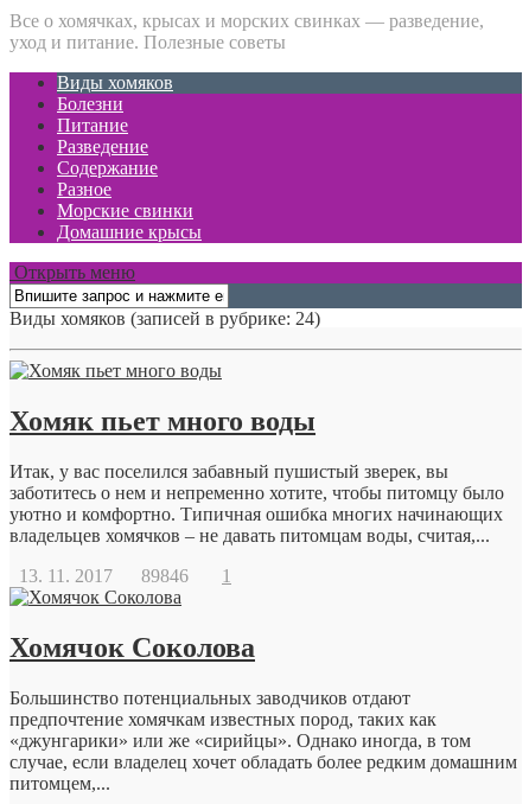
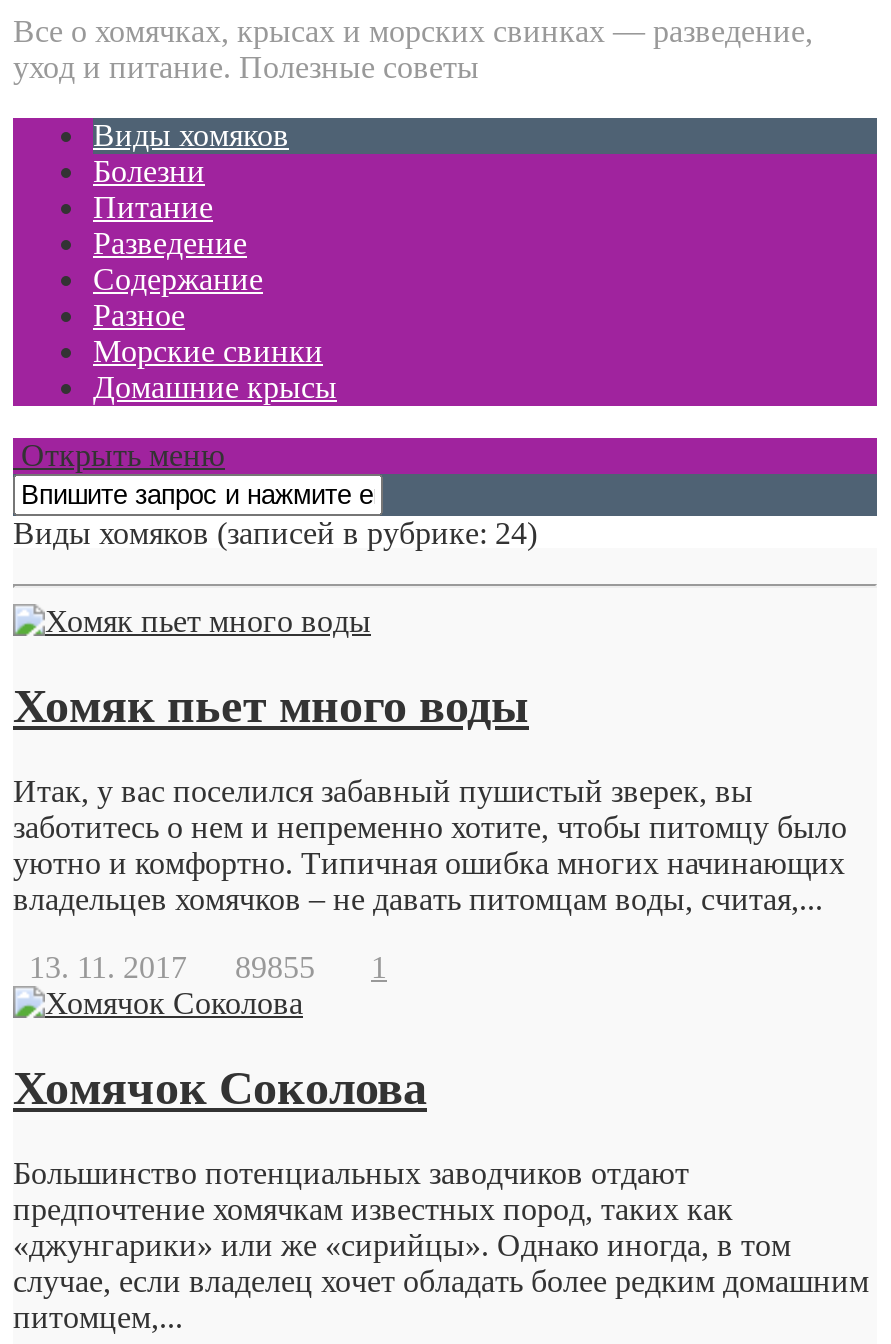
[9,565,231,586] 13. 11. 2017 89846 1 -> [13,950,387,984] 13. 11. 2017 89855 1

